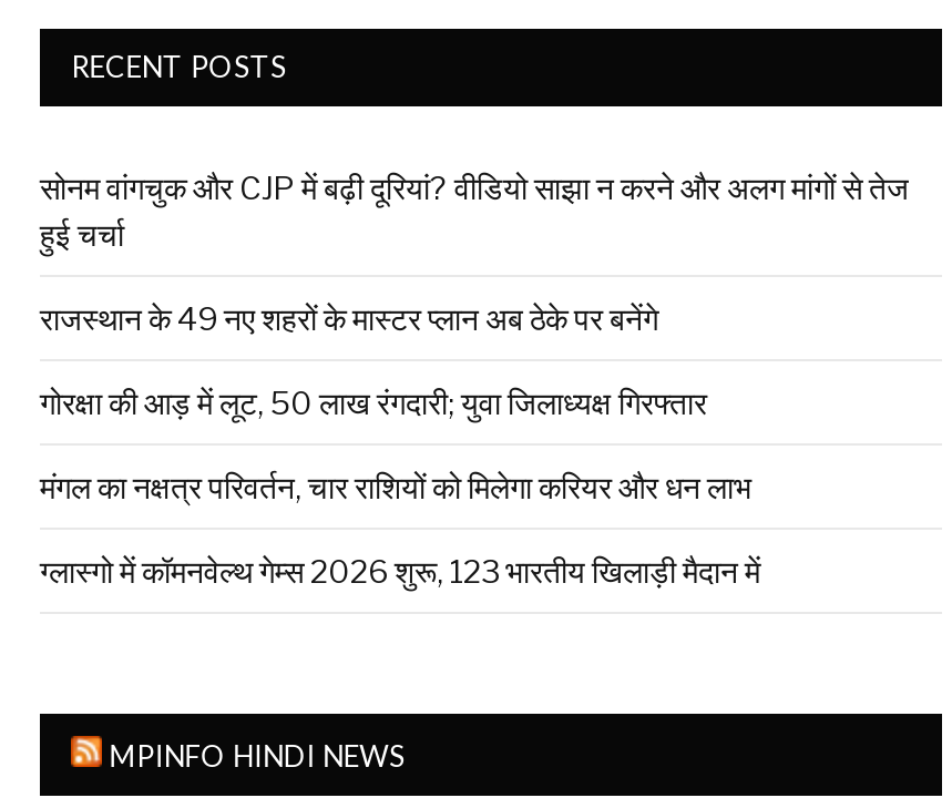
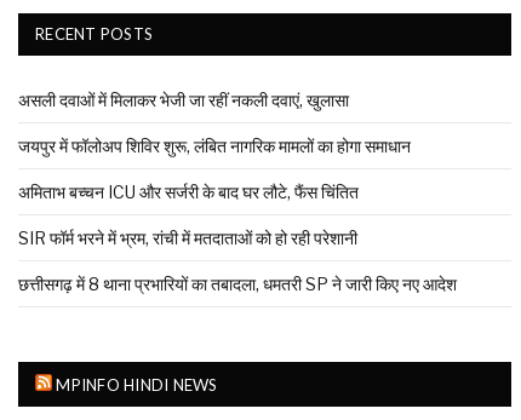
[40,168,909,253] सोनम वांगचुक और CJP में बढ़ी दूरियां? वीडियो साझा न करने और अलग मांगों से तेज | हुई चर्चा -> [18,89,349,110] असली दवाओं में मिलाकर भेजी जा रहीं नकली दवाएं, खुलासा
[40,299,658,337] राजस्थान के 49 नए शहरों के मास्टर प्लान अब ठेके पर बनेंगे -> [18,135,411,156] जयपुर में फॉलोअप शिविर शुरू, लंबित नागरिक मामलों का होगा समाधान
[40,383,707,421] गोरक्षा की आड़ में लूट, 50 लाख रंगदारी; युवा जिलाध्यक्ष गिरफ्तार -> [18,181,359,202] अमिताभ बच्चन ICU और सर्जरी के बाद घर लौटे, फैंस चिंतित
[40,468,751,505] मंगल का नक्षत्र परिवर्तन, चार राशियों को मिलेगा करियर और धन लाभ -> [18,227,357,248] SIR फॉर्म भरने में भ्रम, रांची में मतदाताओं को हो रही परेशानी
[40,552,760,590] ग्लास्गो में कॉमनवेल्थ गेम्स 2026 शुरू, 123 भारतीय खिलाड़ी मैदान में -> [18,273,457,294] छत्तीसगढ़ में 8 थाना प्रभारियों का तबादला, धमतरी SP ने जारी किए नए आदेश

